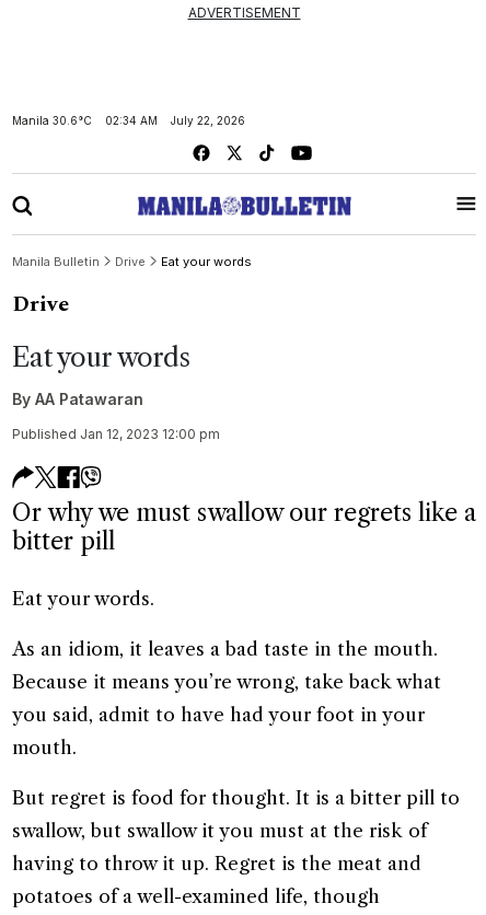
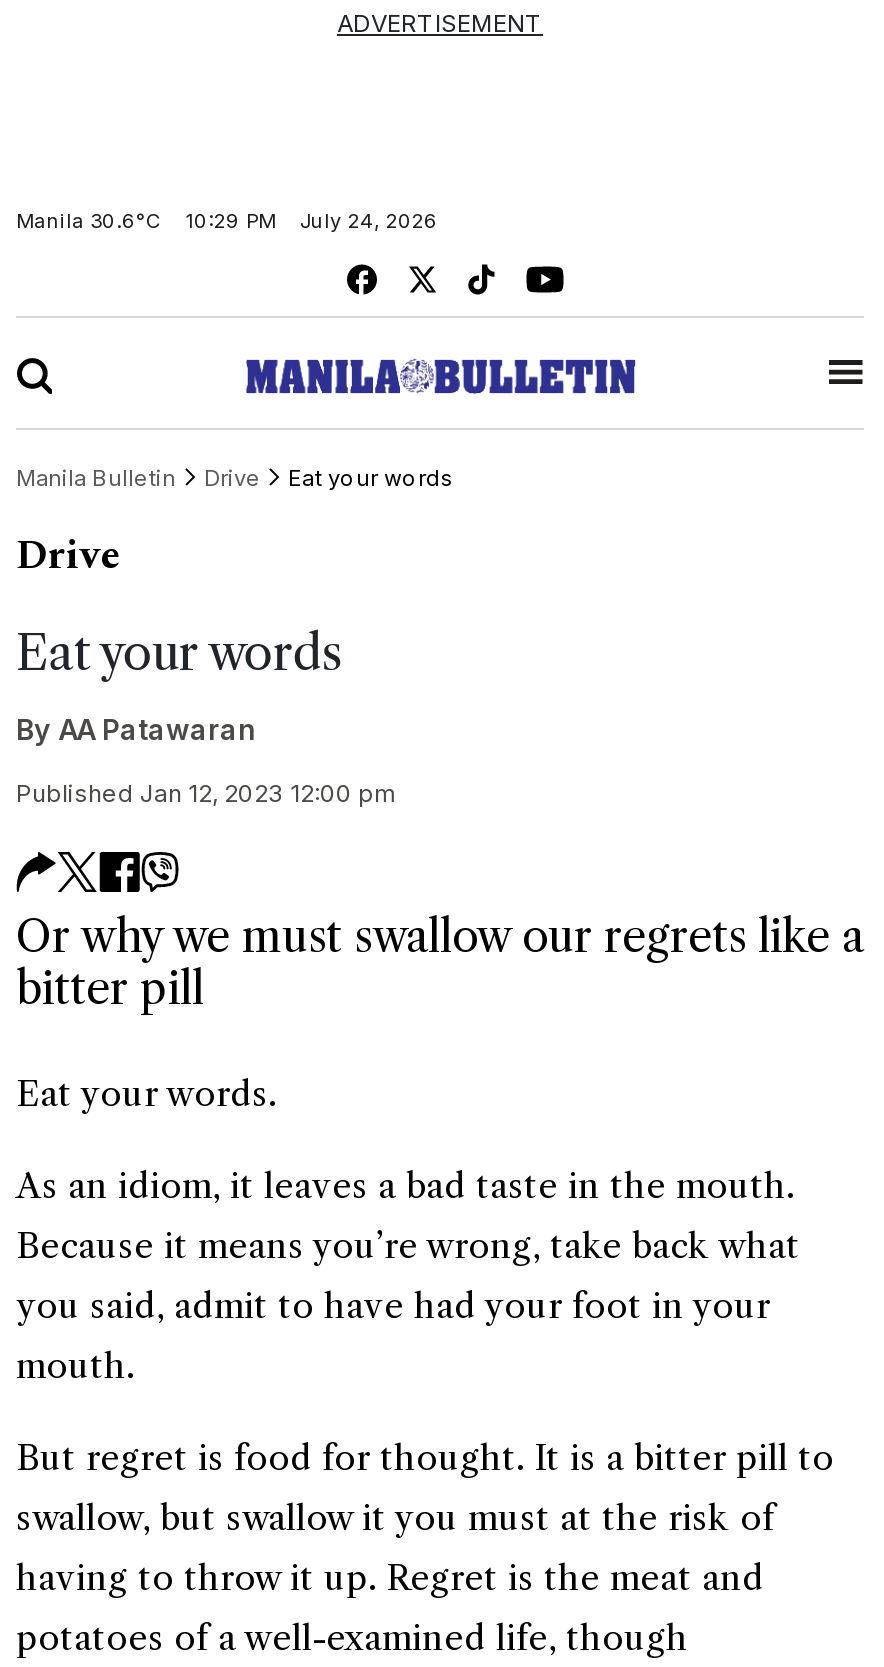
[105,114,245,127] 02:34 AM | July 22, 2026 -> [186,208,438,232] 10:29 PM | July 24, 2026

